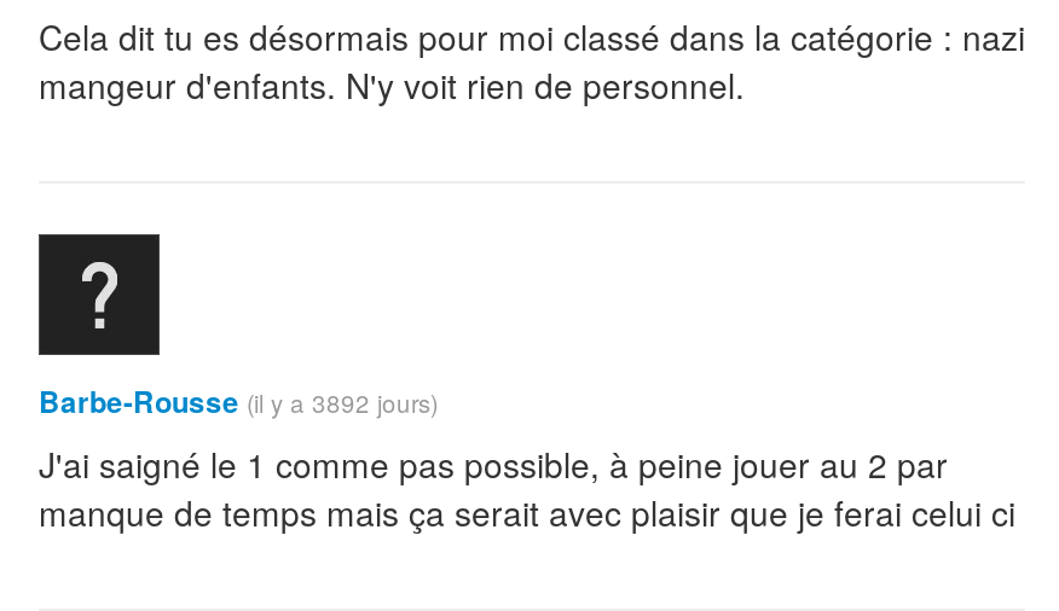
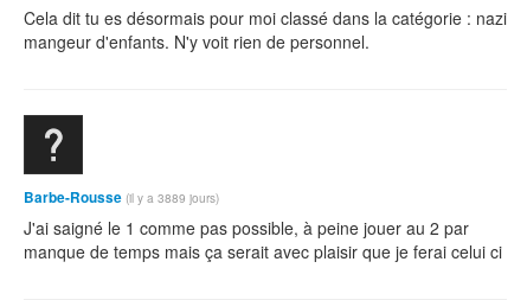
[39,381,438,422] Barbe-Rousse (il y a 3892 jours) -> [24,187,219,207] Barbe-Rousse (il y a 3889 jours)

